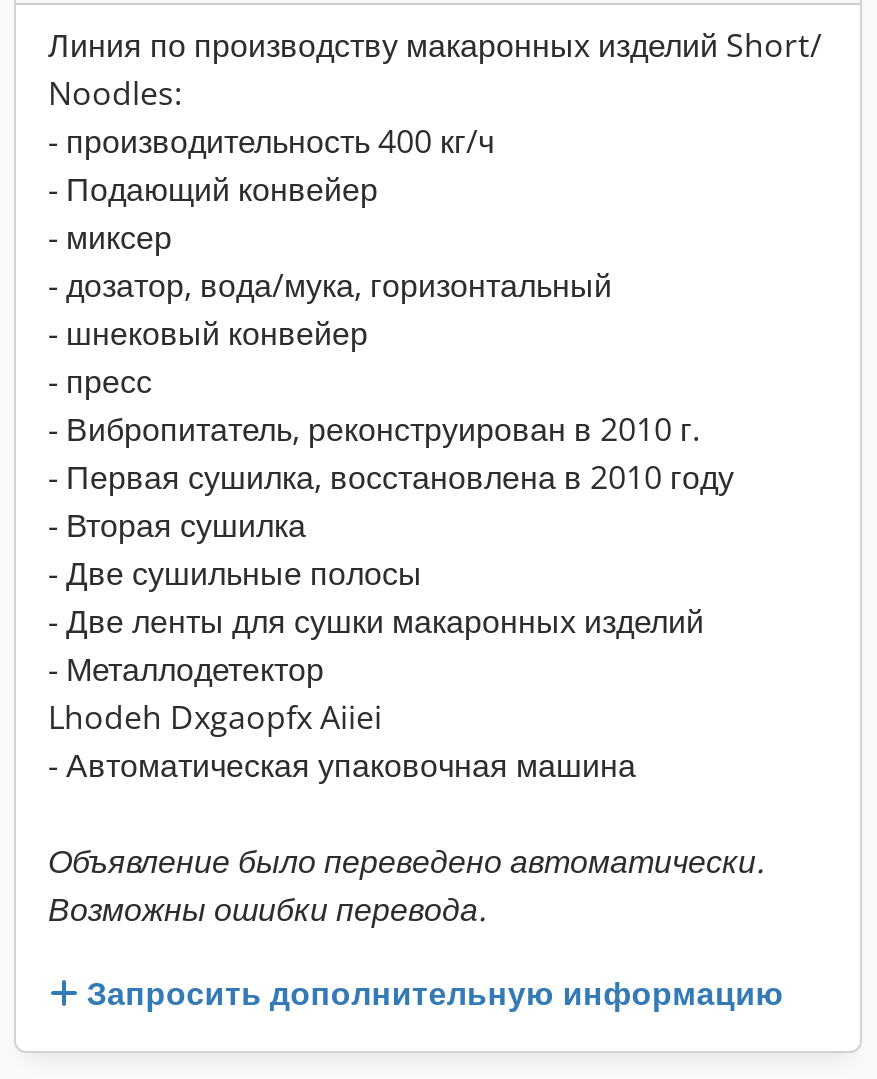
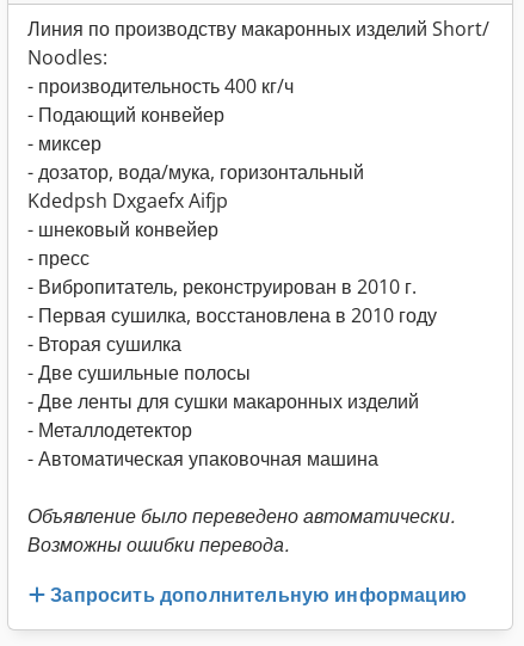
none -> [27,187,228,214] Kdedpsh Dxgaefx Aifjp
moved [48,311,734,691] -> [27,216,437,443]: - шнековый конвейер | - пресс | - Вибропитатель, реконструирован в 2010 г. | - Первая сушилка, восстановлена в 2010 году | - Вторая сушилка | - Две сушильные полосы | - Две ленты для сушки макаронных изделий | - Металлодетектор
[48,695,382,739] Lhodeh Dxgaopfx Aiiei -> none

